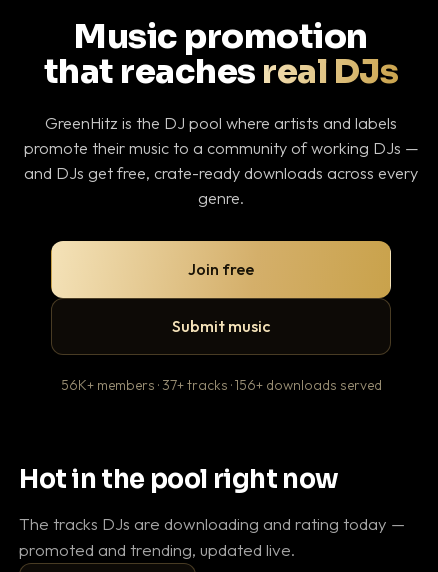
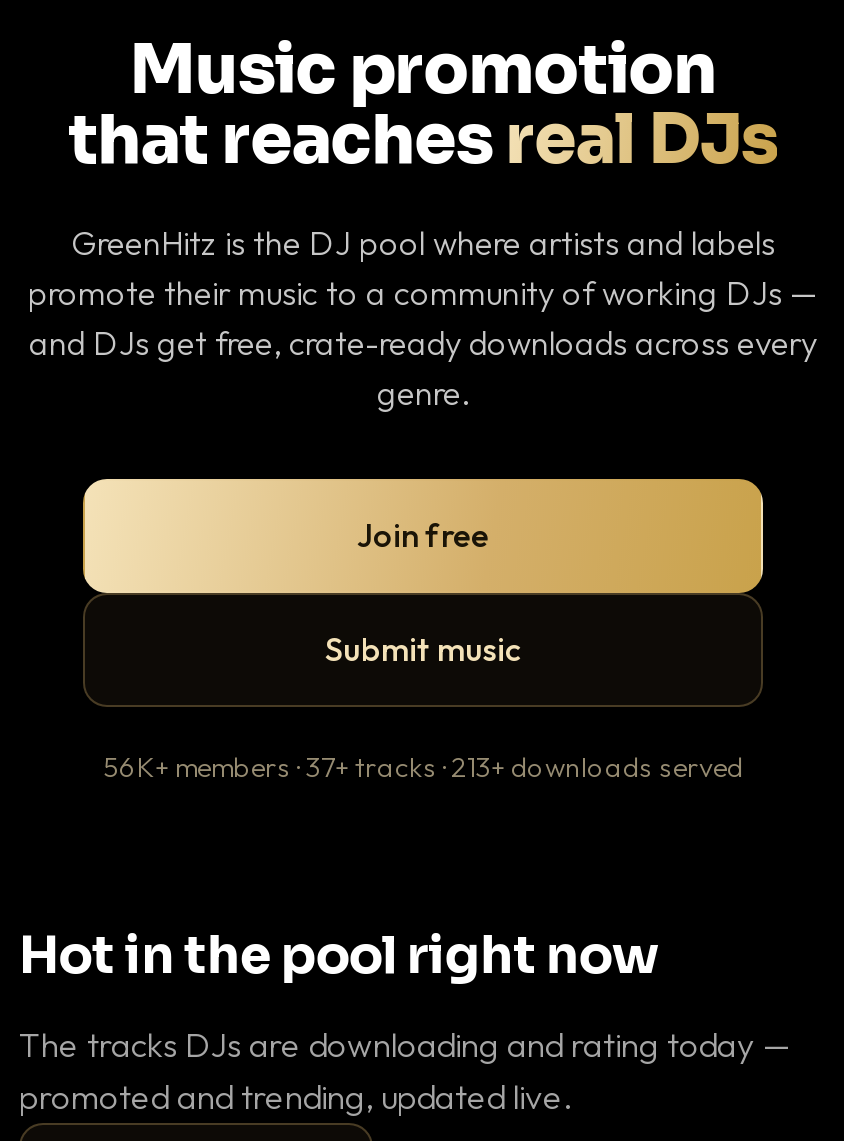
[60,376,381,394] 56K+ members · 37+ tracks · 156+ downloads served -> [103,749,743,785] 56K+ members · 37+ tracks · 213+ downloads served

